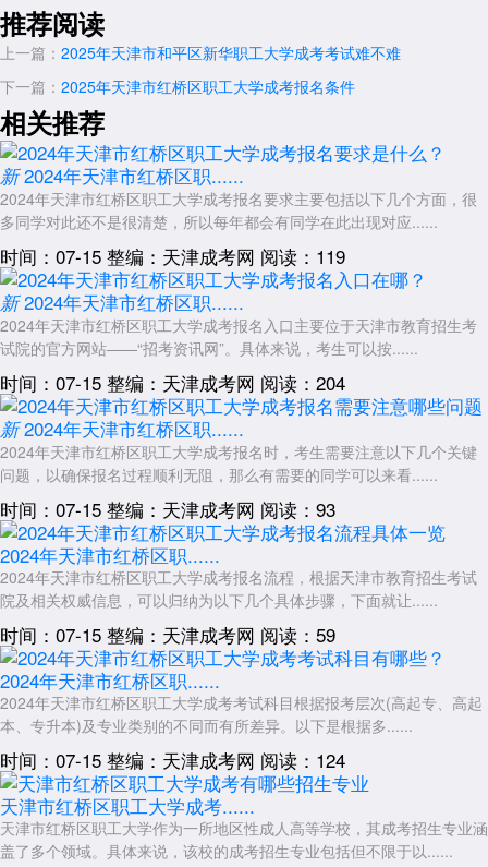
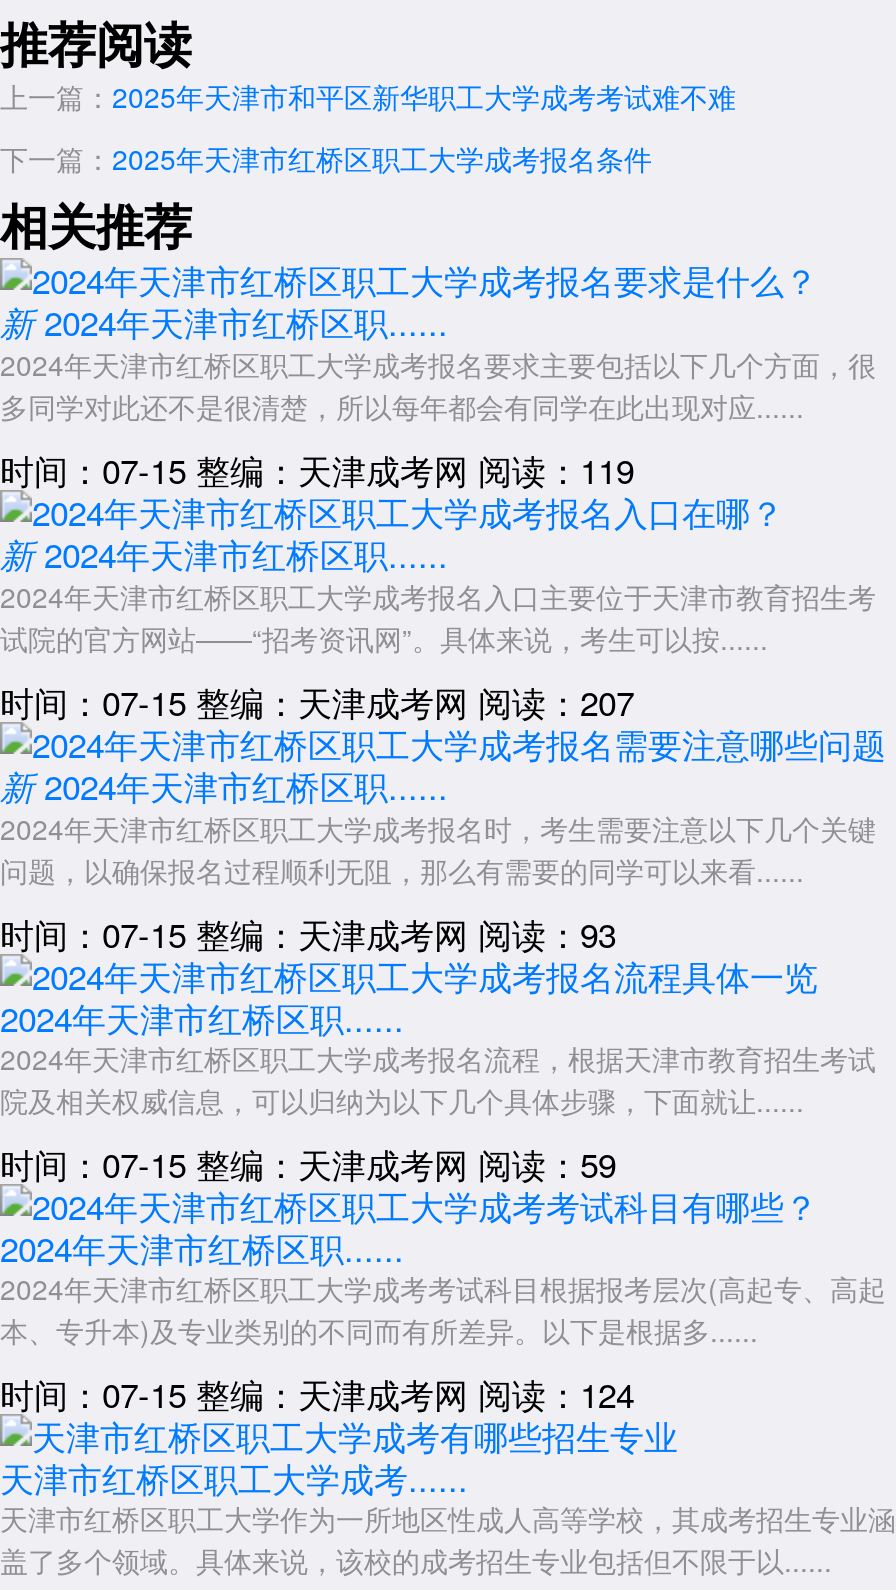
[0,369,345,396] 时间：07-15 整编：天津成考网 阅读：204 -> [0,676,634,726] 时间：07-15 整编：天津成考网 阅读：207

